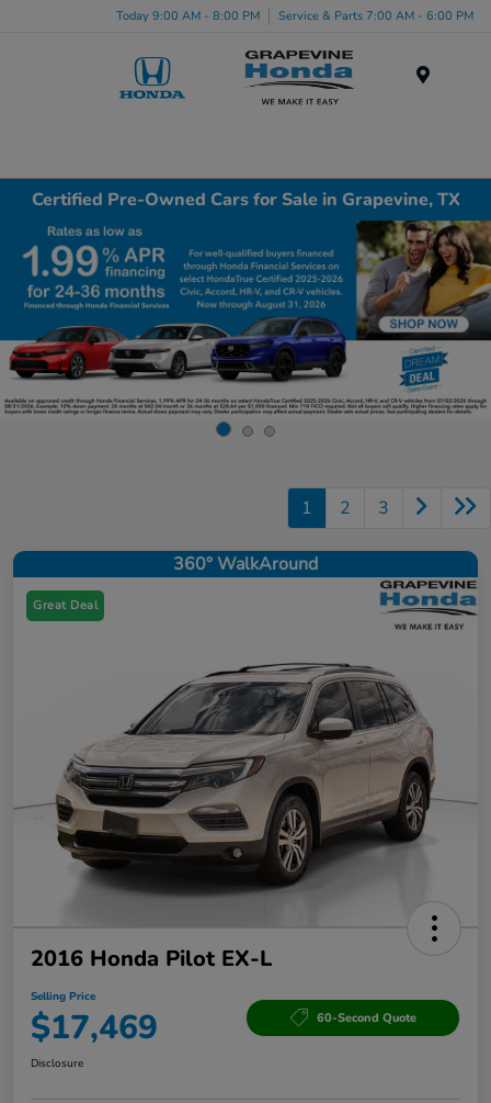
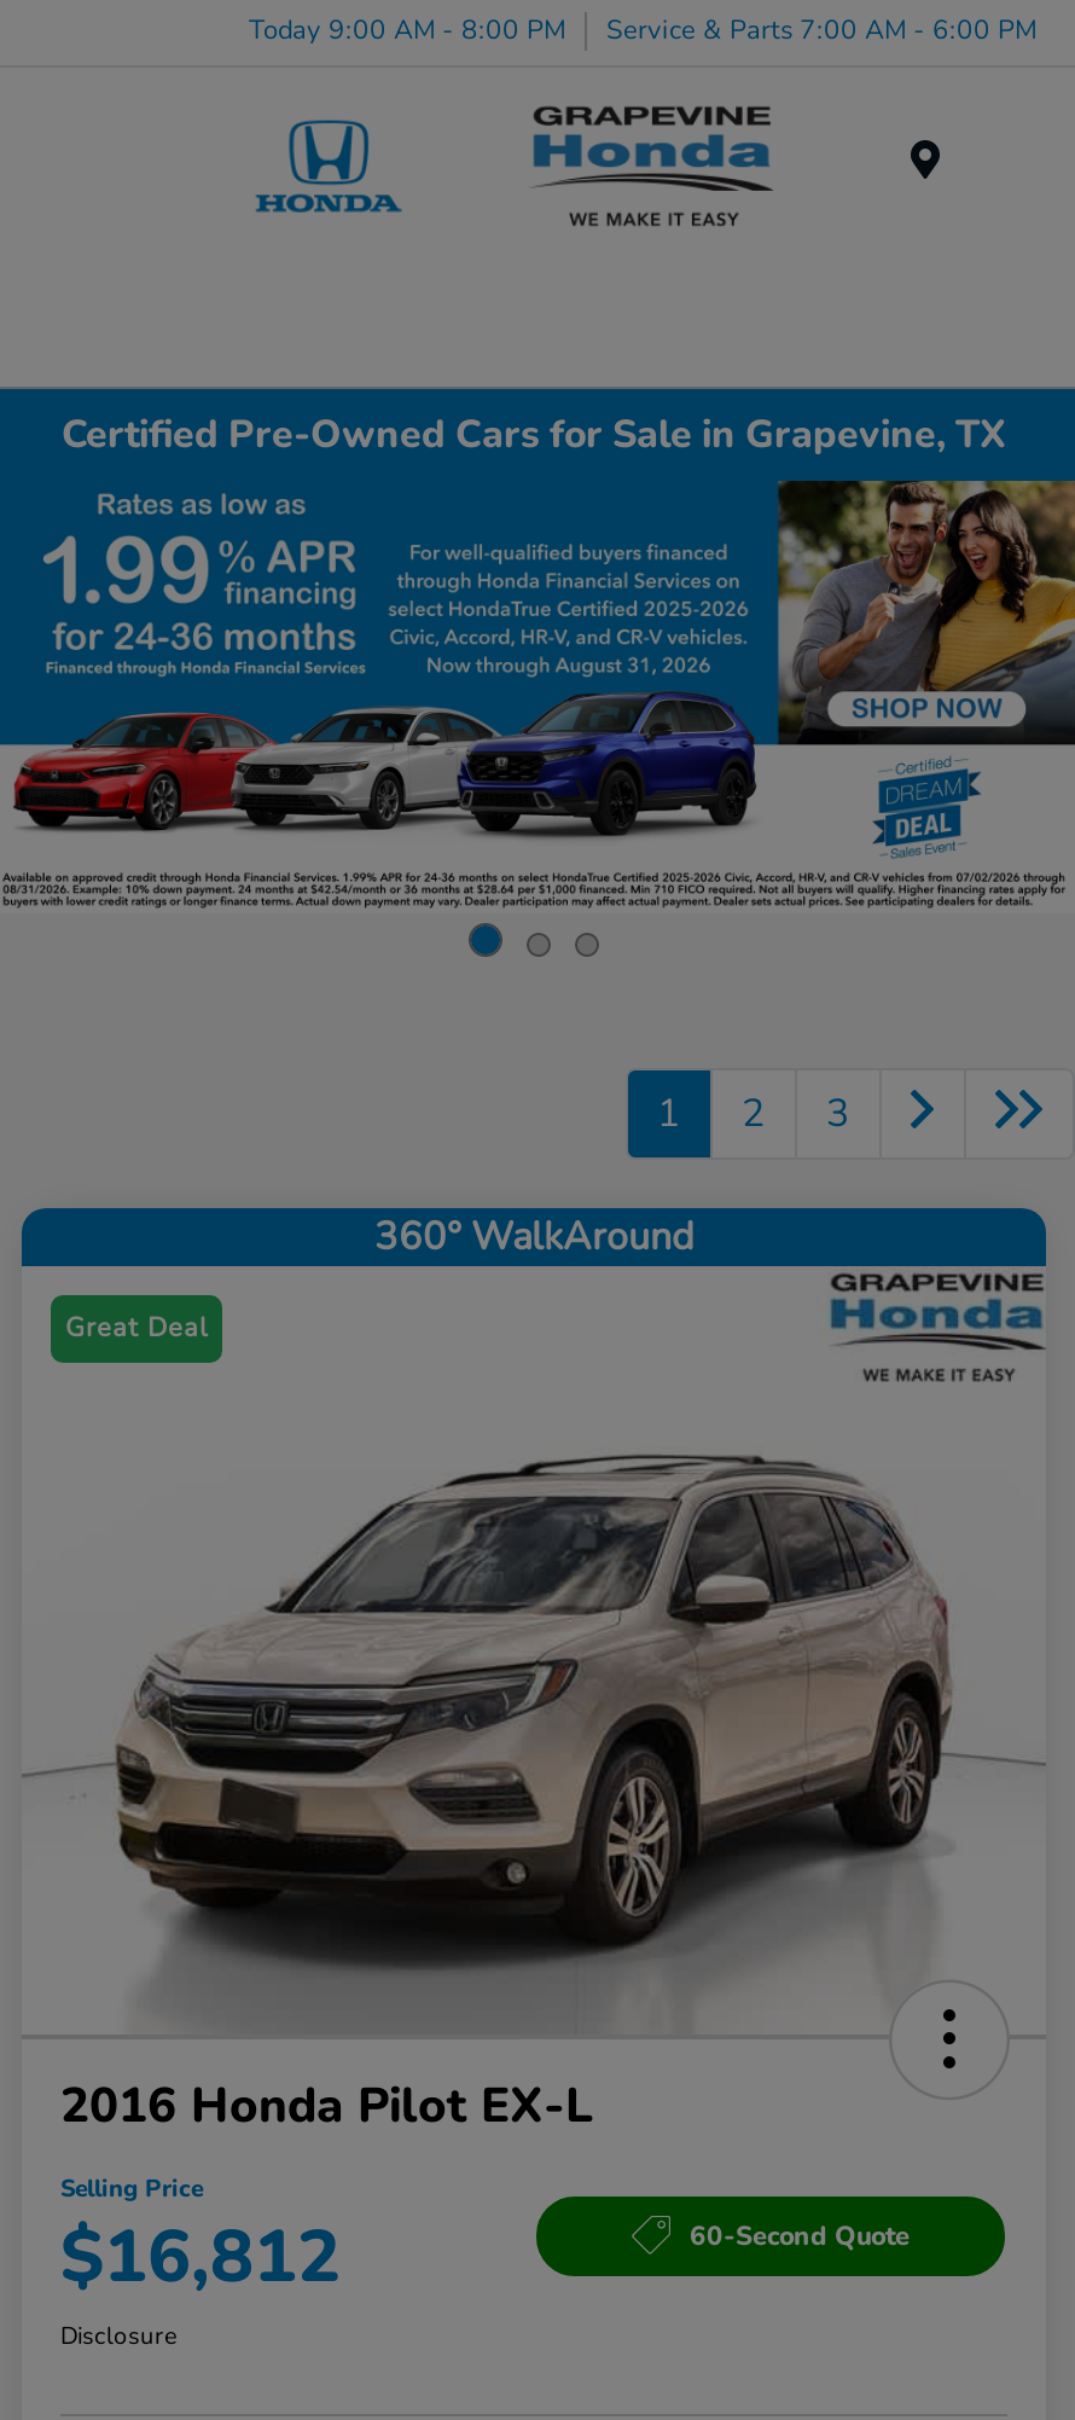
[31,1006,158,1051] $17,469 -> [60,2210,341,2309] $16,812

